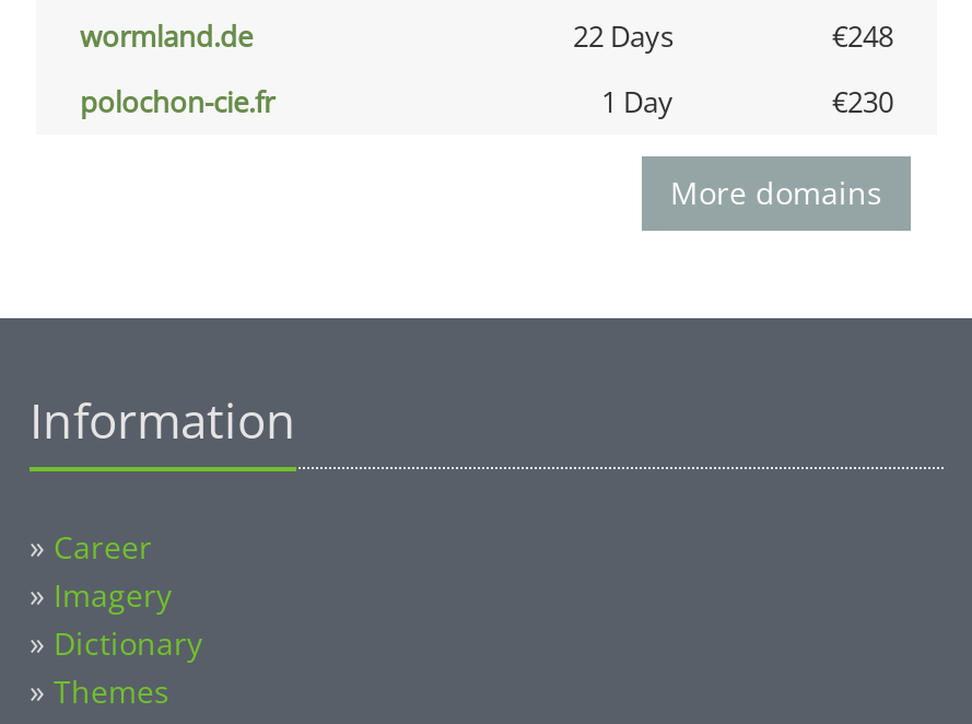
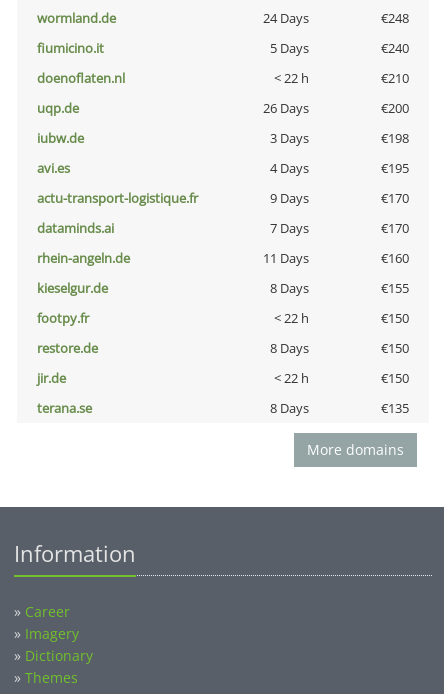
[573,15,674,55] 22 Days -> [262,8,308,26] 24 Days
[80,81,893,120] polochon-cie.fr | 1 Day | €230 -> [37,38,409,416] fiumicino.it | 5 Days | €240 | doenoflaten.nl | < 22 h | €210 | uqp.de | 26 Days | €200 | iubw.de | 3 Days | €198 | avi.es | 4 Days | €195 | actu-transport-logistique.fr | 9 Days | €170 | dataminds.ai | 7 Days | €170 | rhein-angeln.de | 11 Days | €160 | kieselgur.de | 8 Days | €155 | footpy.fr | < 22 h | €150 | restore.de | 8 Days | €150 | jir.de | < 22 h | €150 | terana.se | 8 Days | €135

